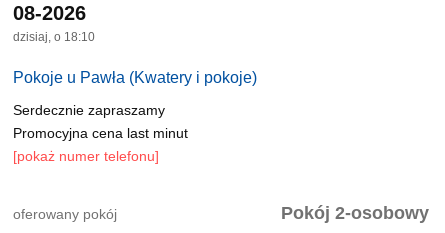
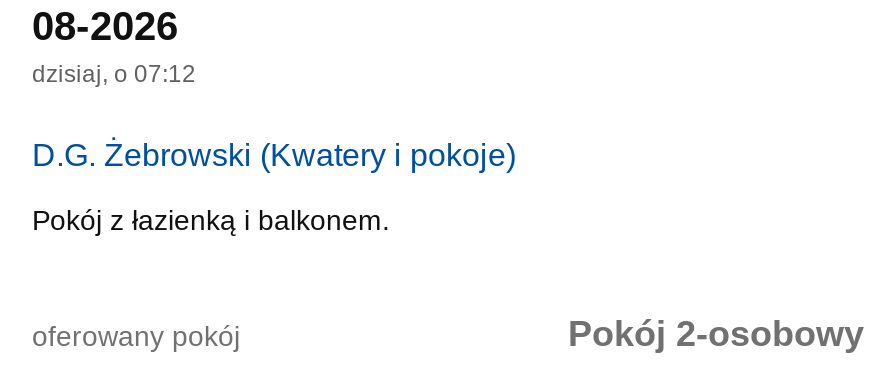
[13,30,95,44] dzisiaj, o 18:10 -> [32,60,196,88] dzisiaj, o 07:12
[13,69,257,86] Pokoje u Pawła (Kwatery i pokoje) -> [32,138,516,172] D.G. Żebrowski (Kwatery i pokoje)
[13,102,188,164] Serdecznie zapraszamy | Promocyjna cena last minut | [pokaż numer telefonu] -> [32,204,390,236] Pokój z łazienką i balkonem.

